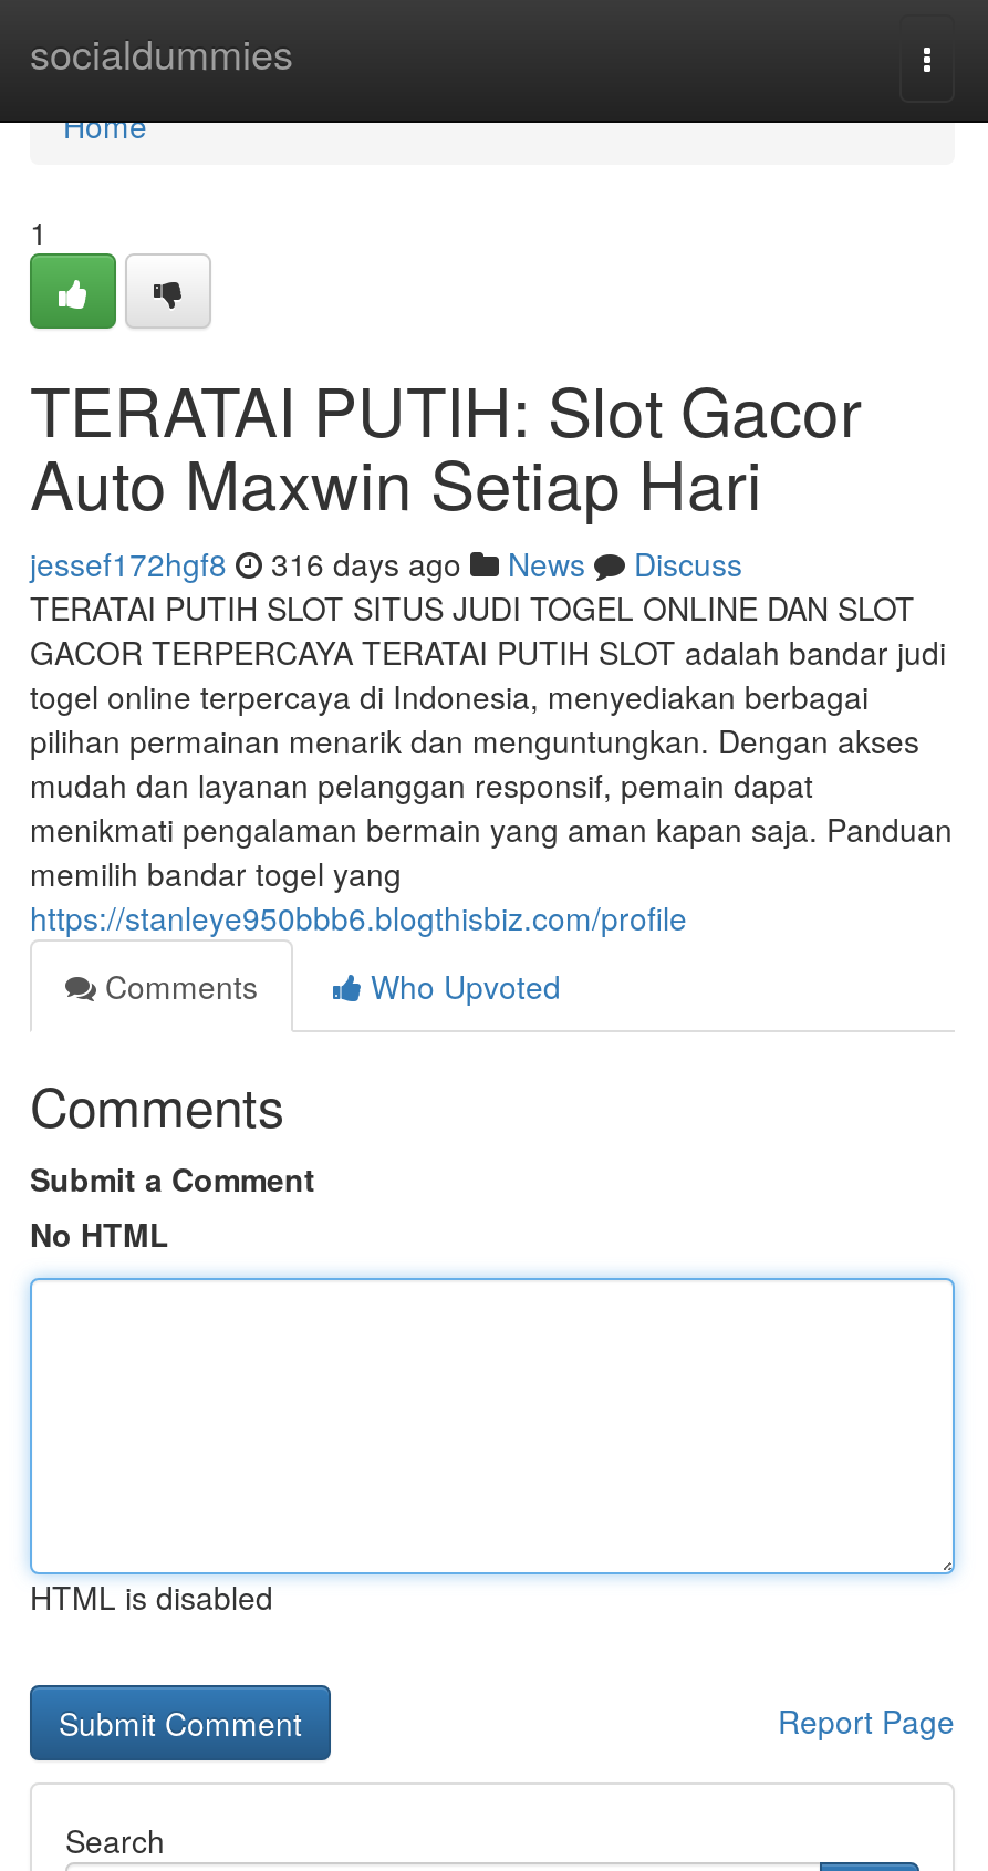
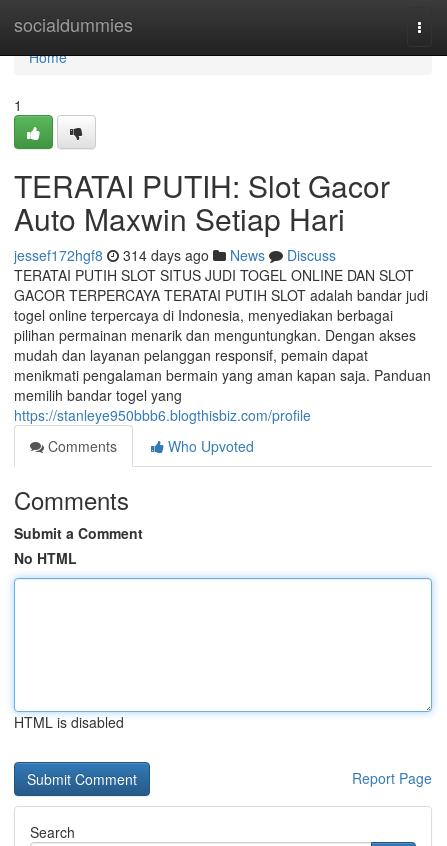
[30,541,742,585] jessef172hgf8 316 days ago News Discuss -> [14,245,336,265] jessef172hgf8 314 days ago News Discuss

